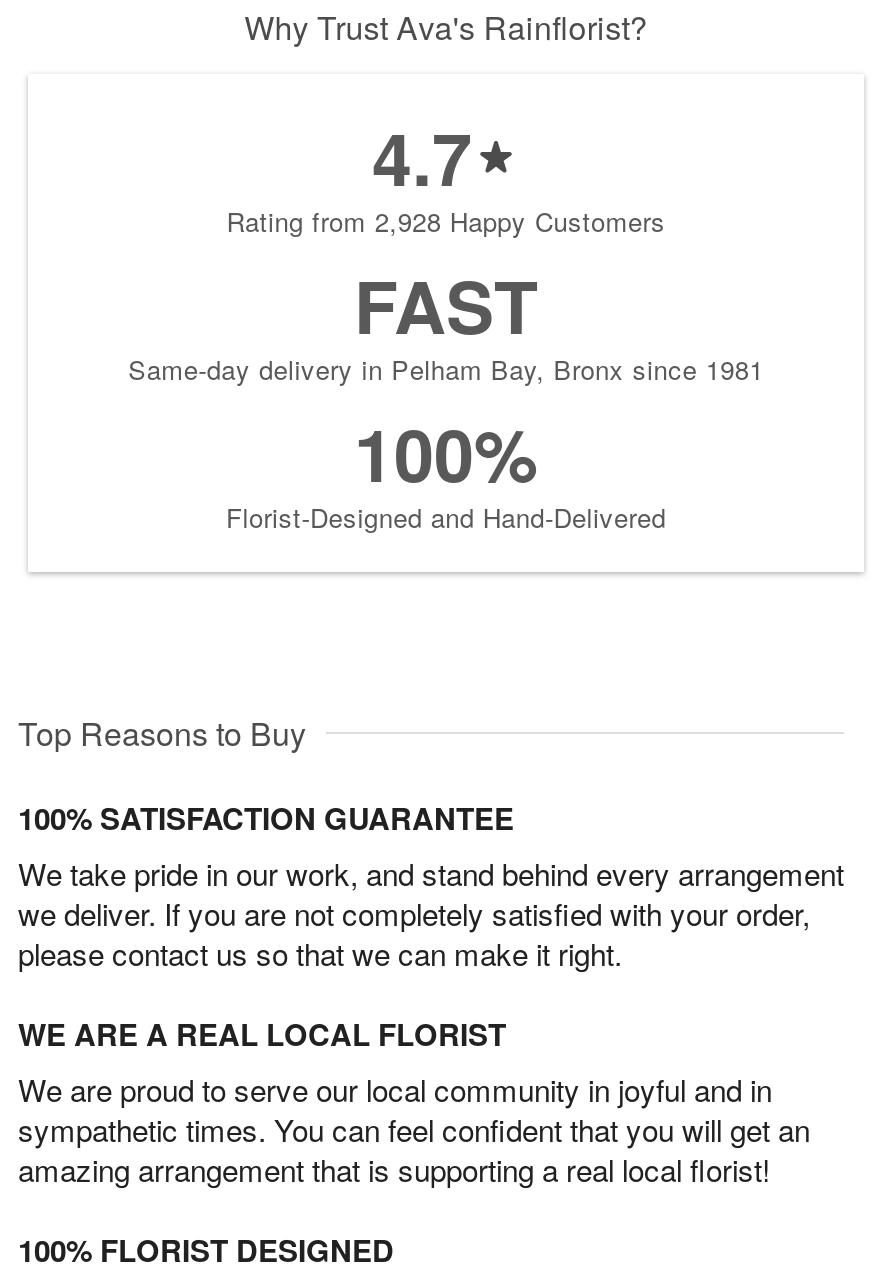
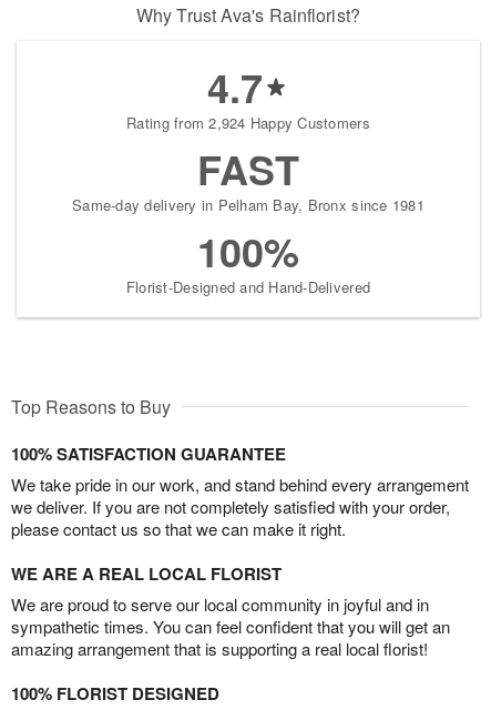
[226,203,666,241] Rating from 2,928 Happy Customers -> [127,112,370,134] Rating from 2,924 Happy Customers

